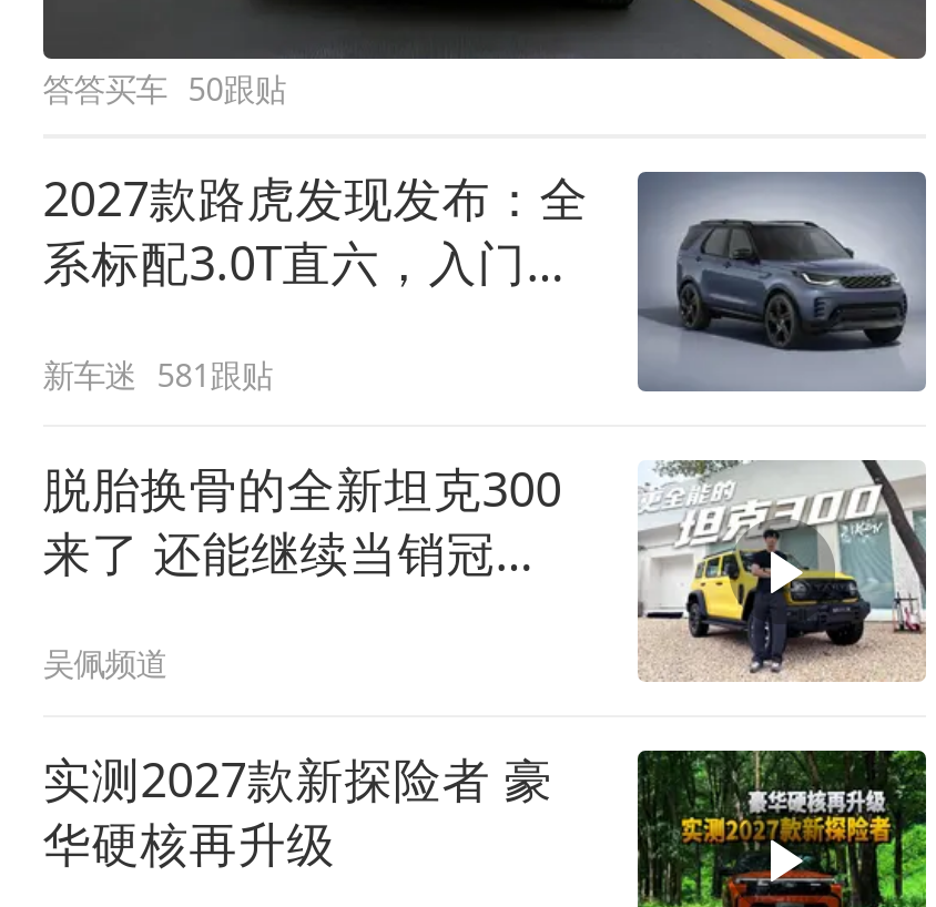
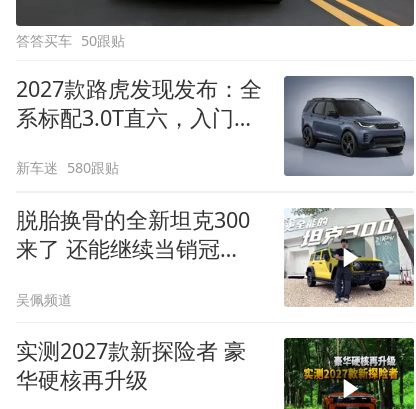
[43,353,272,395] 新车迷 581跟贴 -> [16,158,119,177] 新车迷 580跟贴

